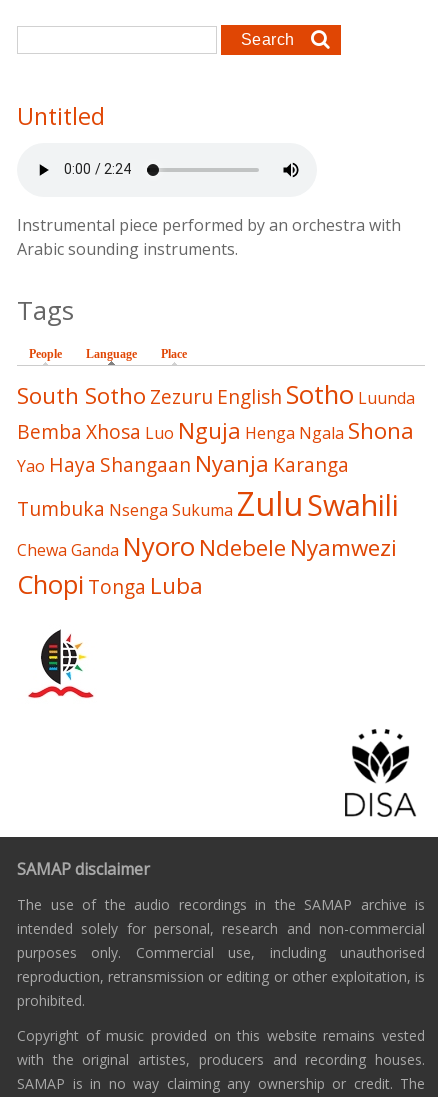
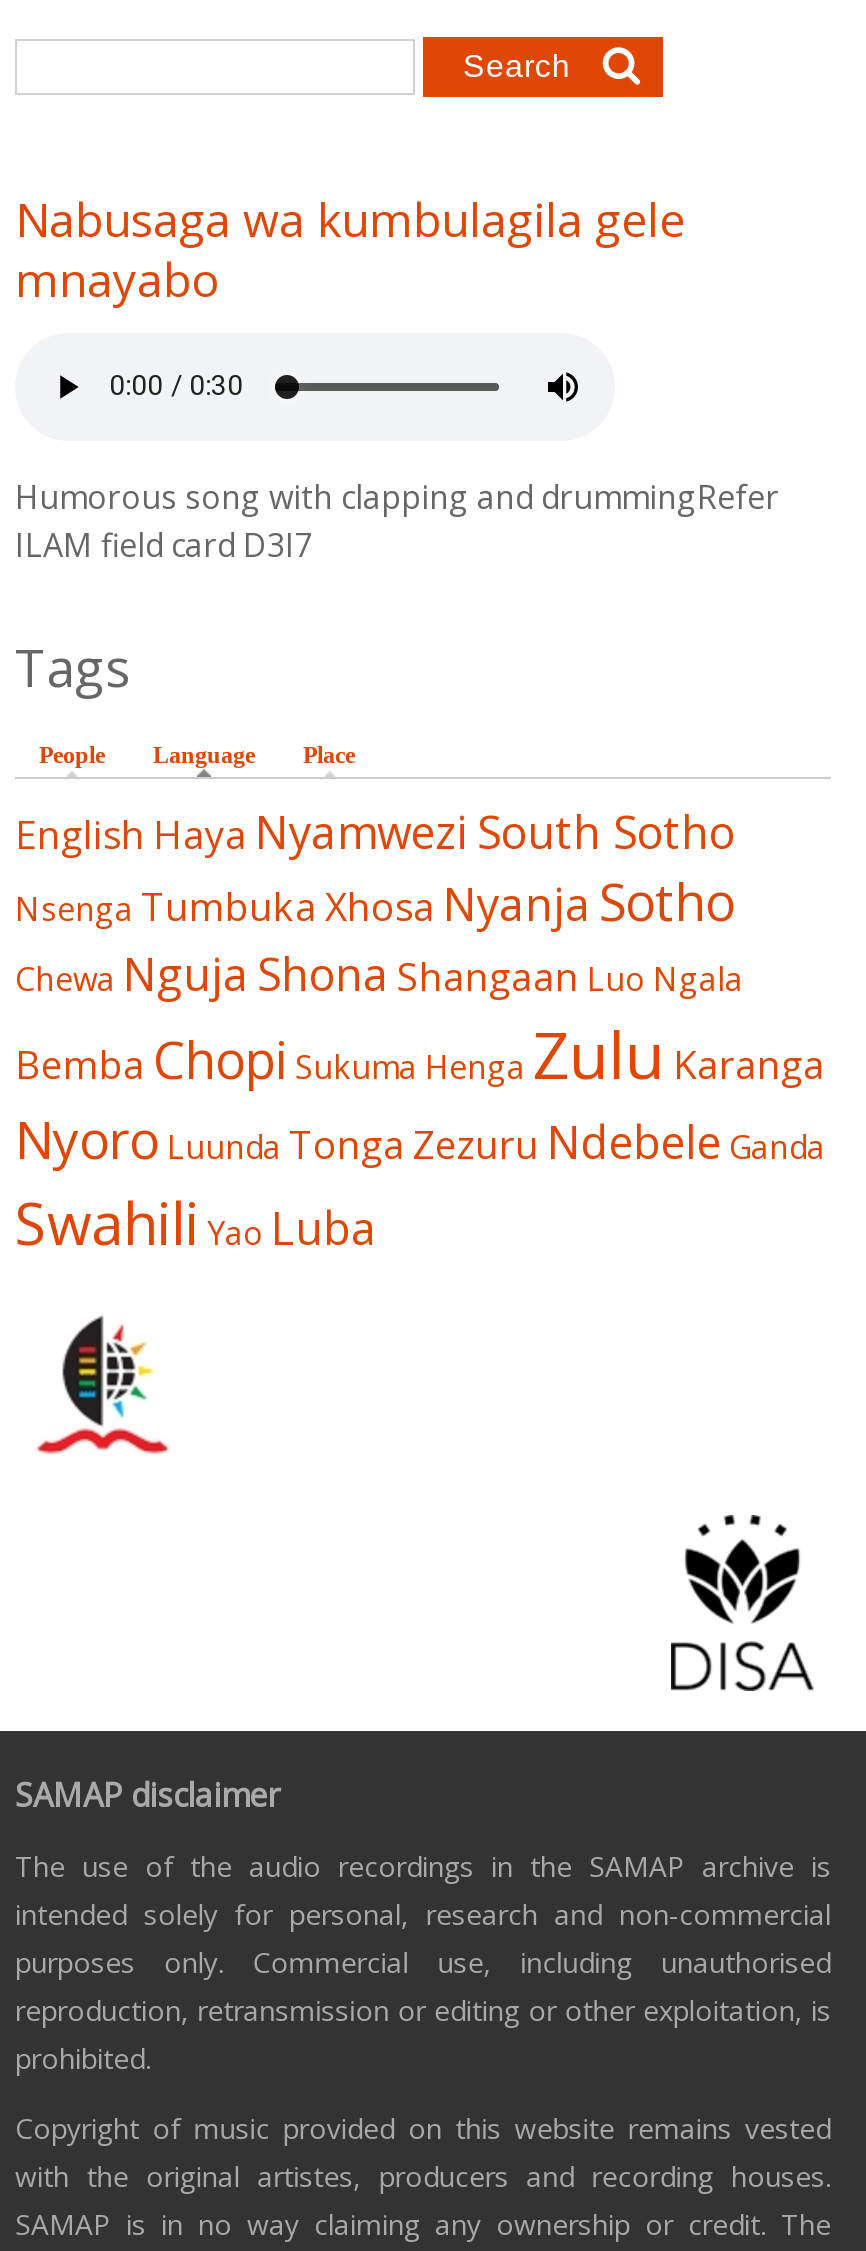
[17,100,105,132] Untitled -> [15,188,685,312] Nabusaga wa kumbulagila gele | mnayabo
[17,214,401,260] Instrumental piece performed by an orchestra with | Arabic sounding instruments. -> [15,475,779,567] Humorous song with clapping and drummingRefer | ILAM field card D3I7
[17,377,415,602] South Sotho Zezuru English Sotho Luunda | Bemba Xhosa Luo Nguja Henga Ngala Shona | Yao Haya Shangaan Nyanja Karanga | Tumbuka Nsenga Sukuma Zulu Swahili | Chewa Ganda Nyoro Ndebele Nyamwezi | Chopi Tonga Luba -> [15,801,825,1261] English Haya Nyamwezi South Sotho | Nsenga Tumbuka Xhosa Nyanja Sotho | Chewa Nguja Shona Shangaan Luo Ngala | Bemba Chopi Sukuma Henga Zulu Karanga | Nyoro Luunda Tonga Zezuru Ndebele Ganda | Swahili Yao Luba

